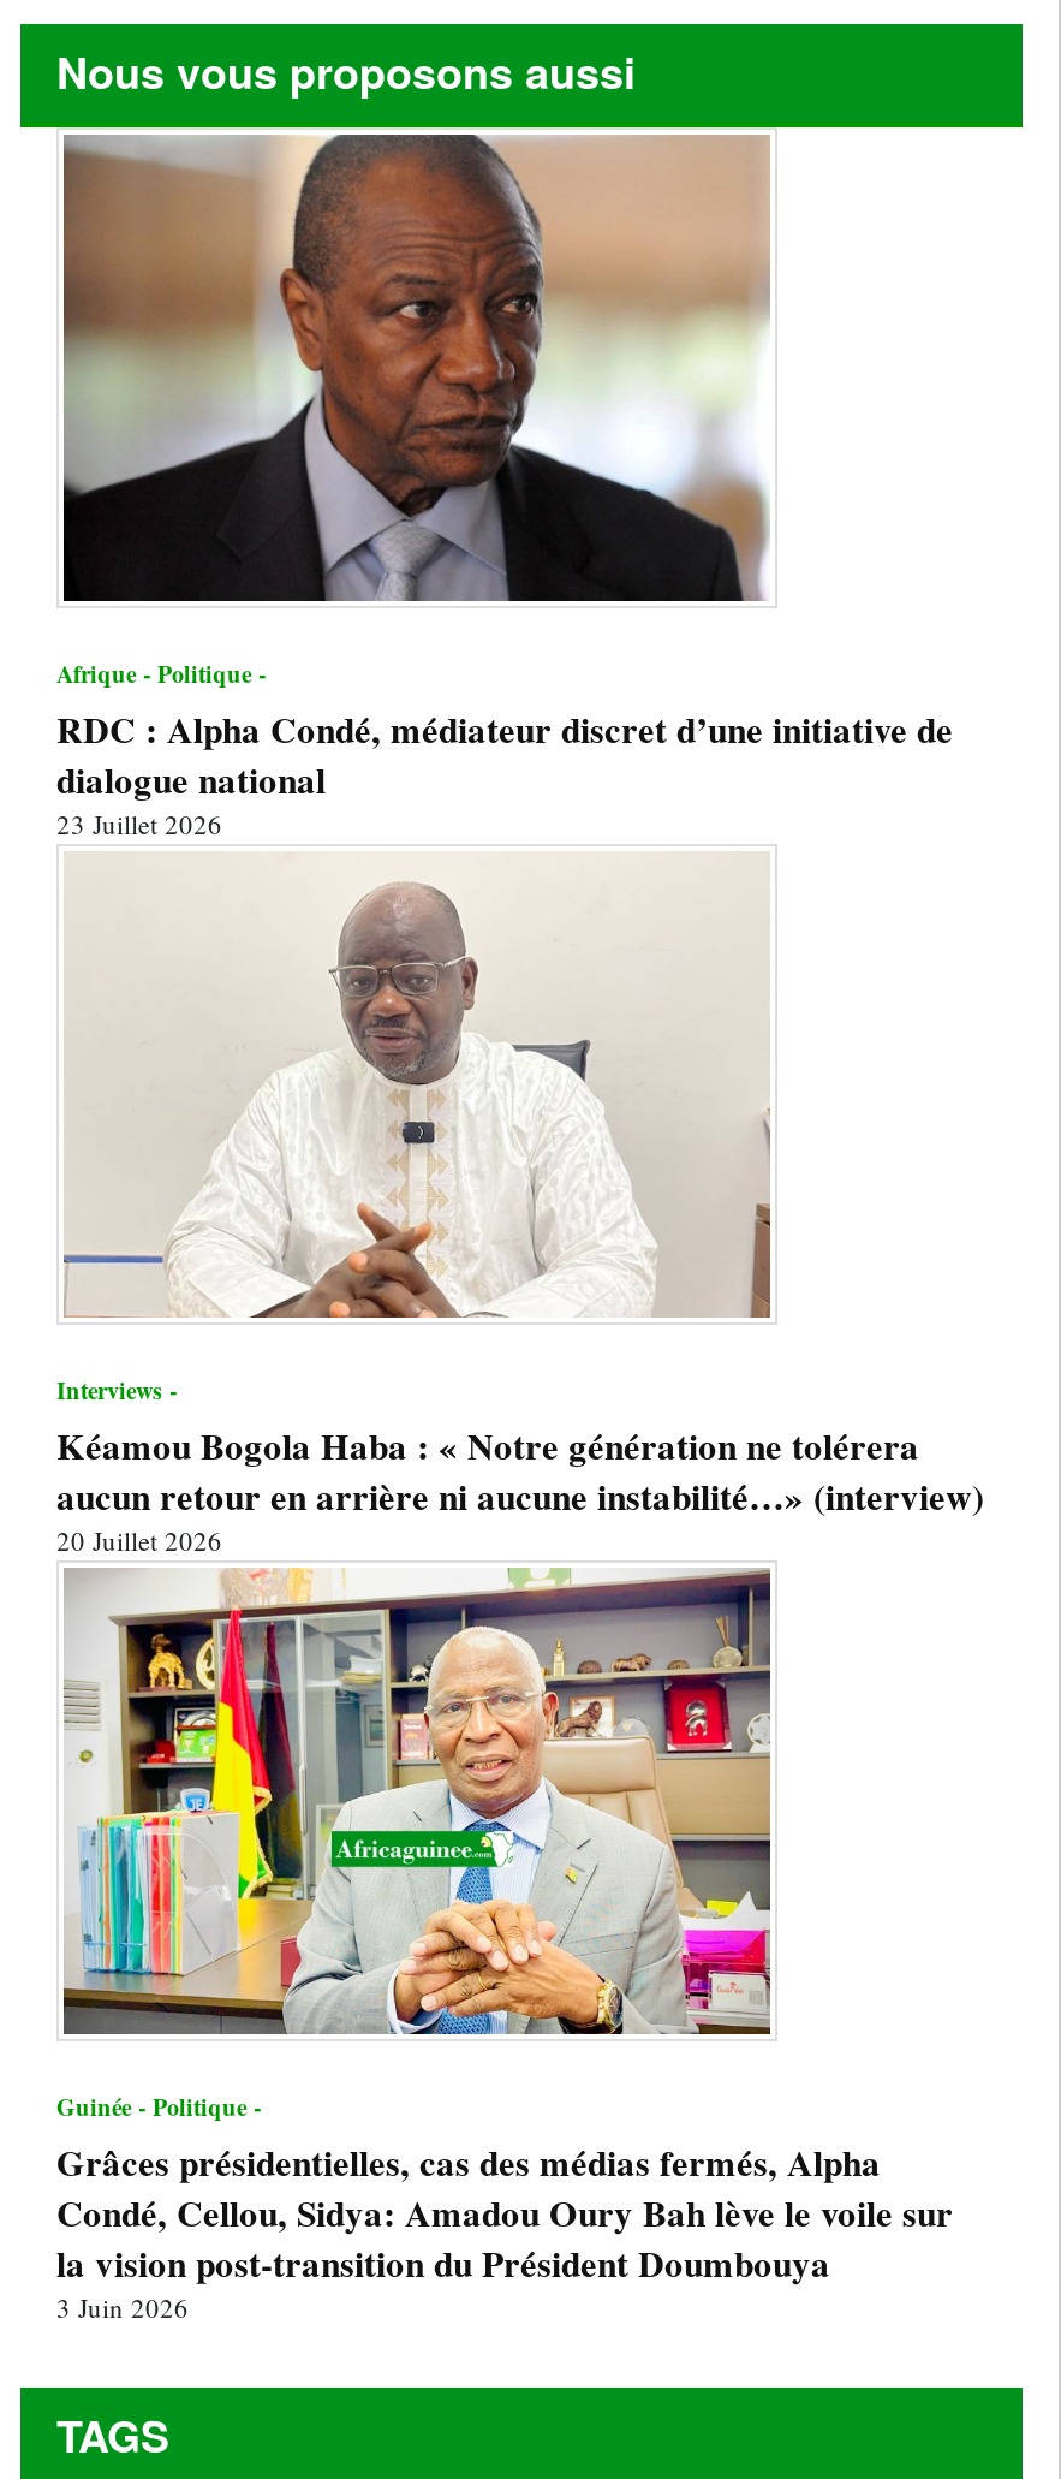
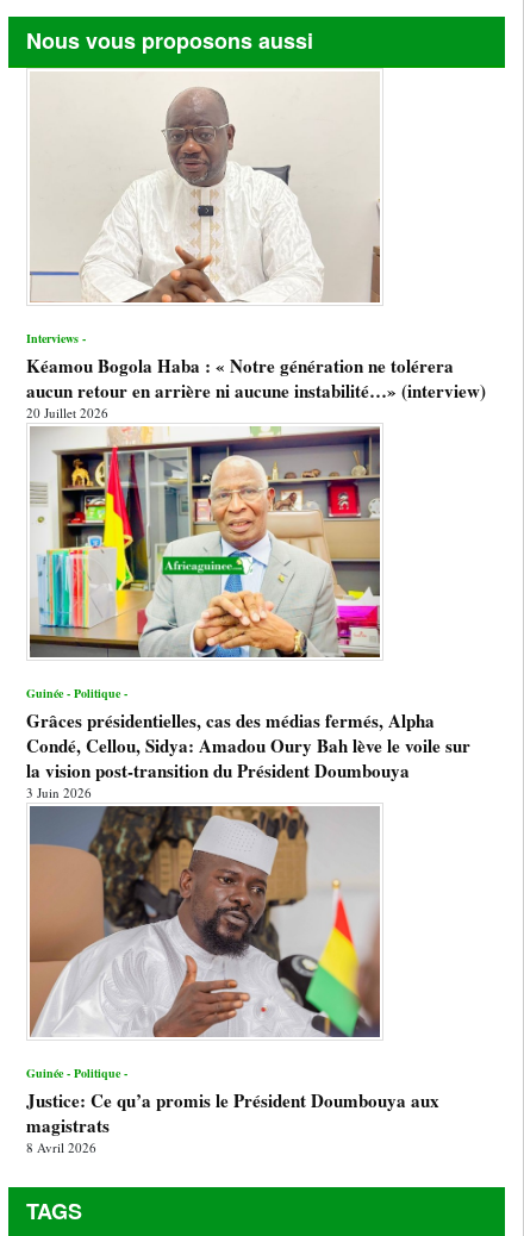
[56,132,953,842] [image] | Afrique - Politique - | RDC : Alpha Condé, médiateur discret d’une initiative de | dialogue national | 23 Juillet 2026 -> none
moved [56,870,984,2325] -> [26,81,486,801]: [image] | Interviews - | Kéamou Bogola Haba : « Notre génération ne tolérera | ... | la vision post-transition du Président Doumbouya | 3 Juin 2026
none -> [26,805,439,1156] [image] | Guinée - Politique - | Justice: Ce qu’a promis le Président Doumbouya aux | magistrats | 8 Avril 2026

